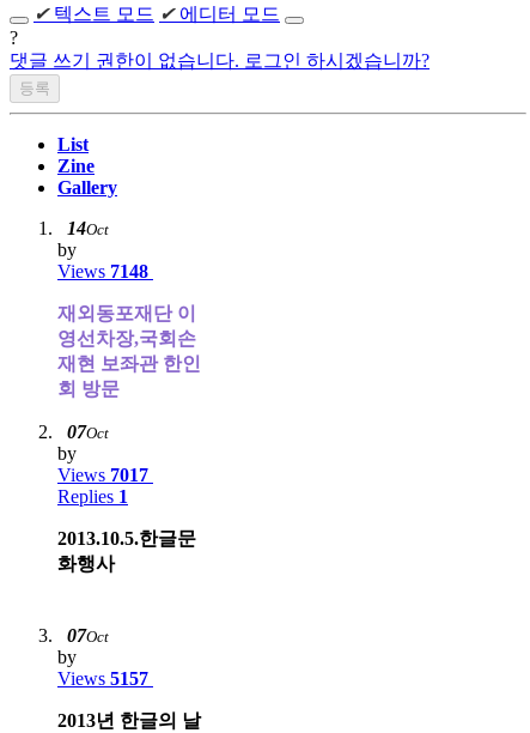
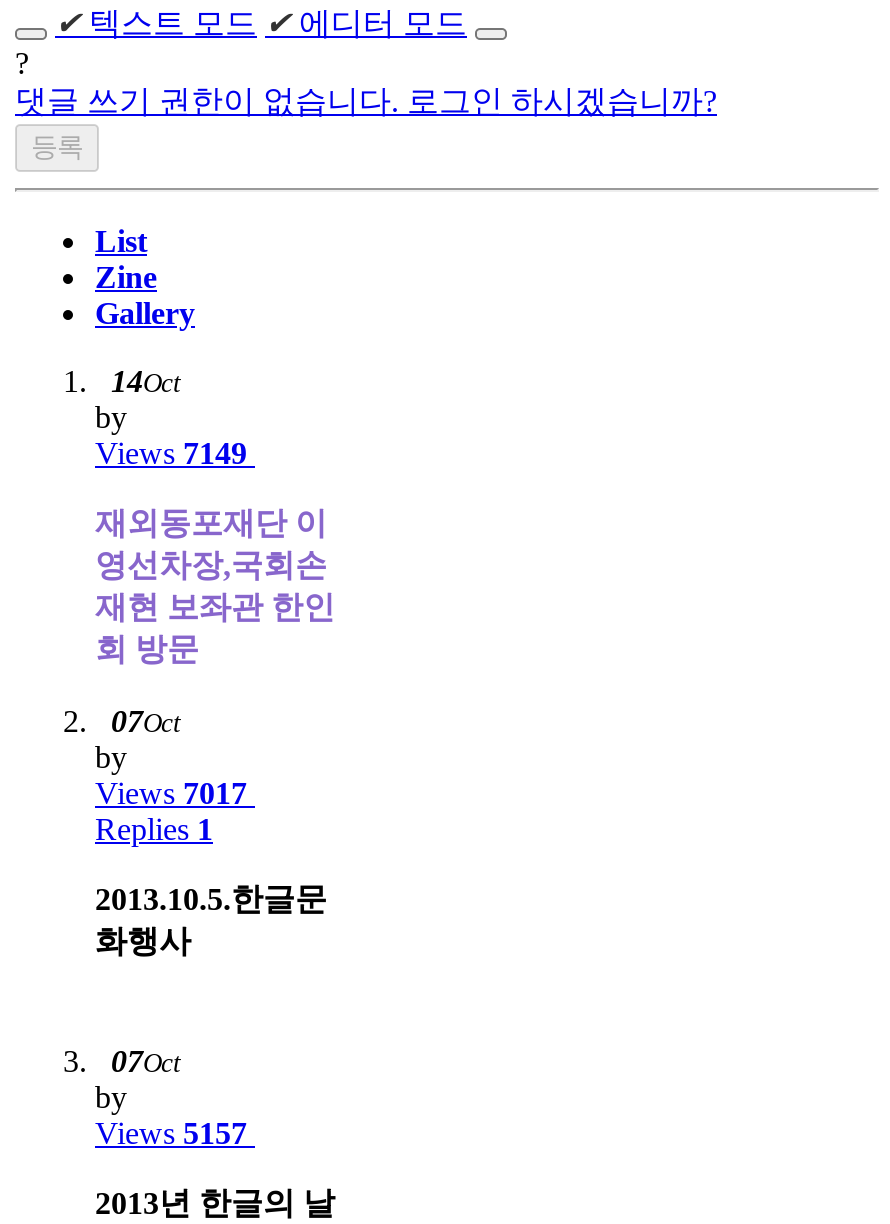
[57,261,148,281] Views 7148 -> [95,435,247,469] Views 7149

